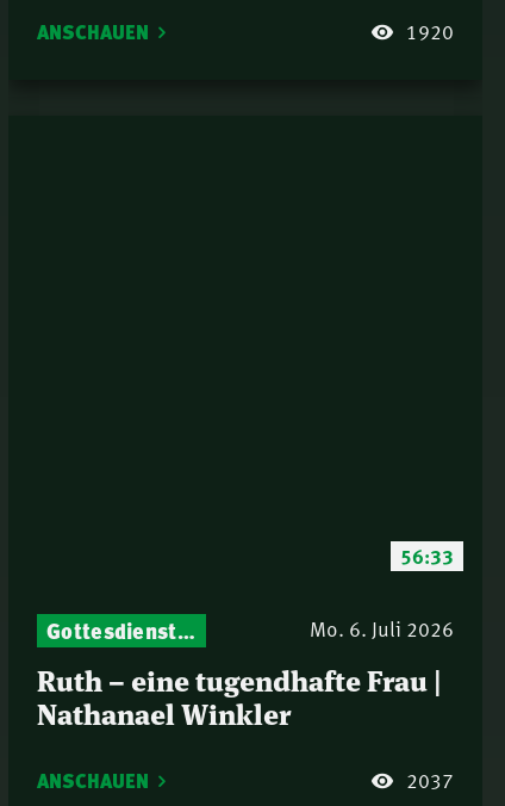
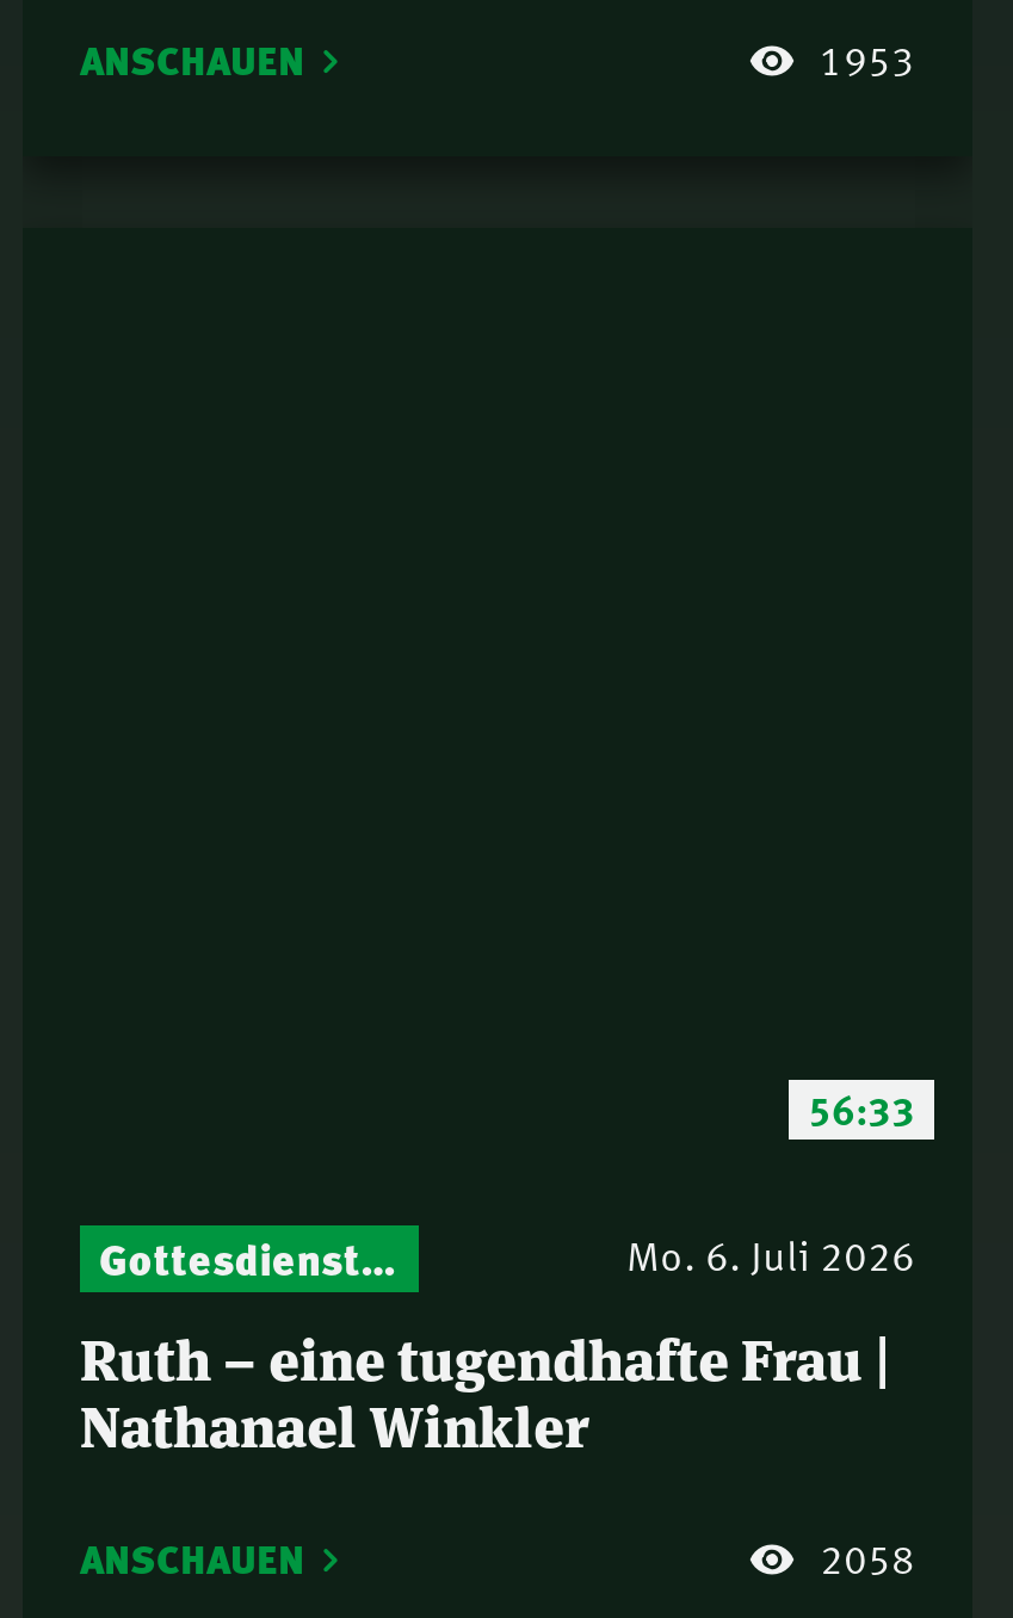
[406,17,454,45] 1920 -> [820,30,915,87] 1953
[406,765,454,794] 2037 -> [820,1528,915,1586] 2058

